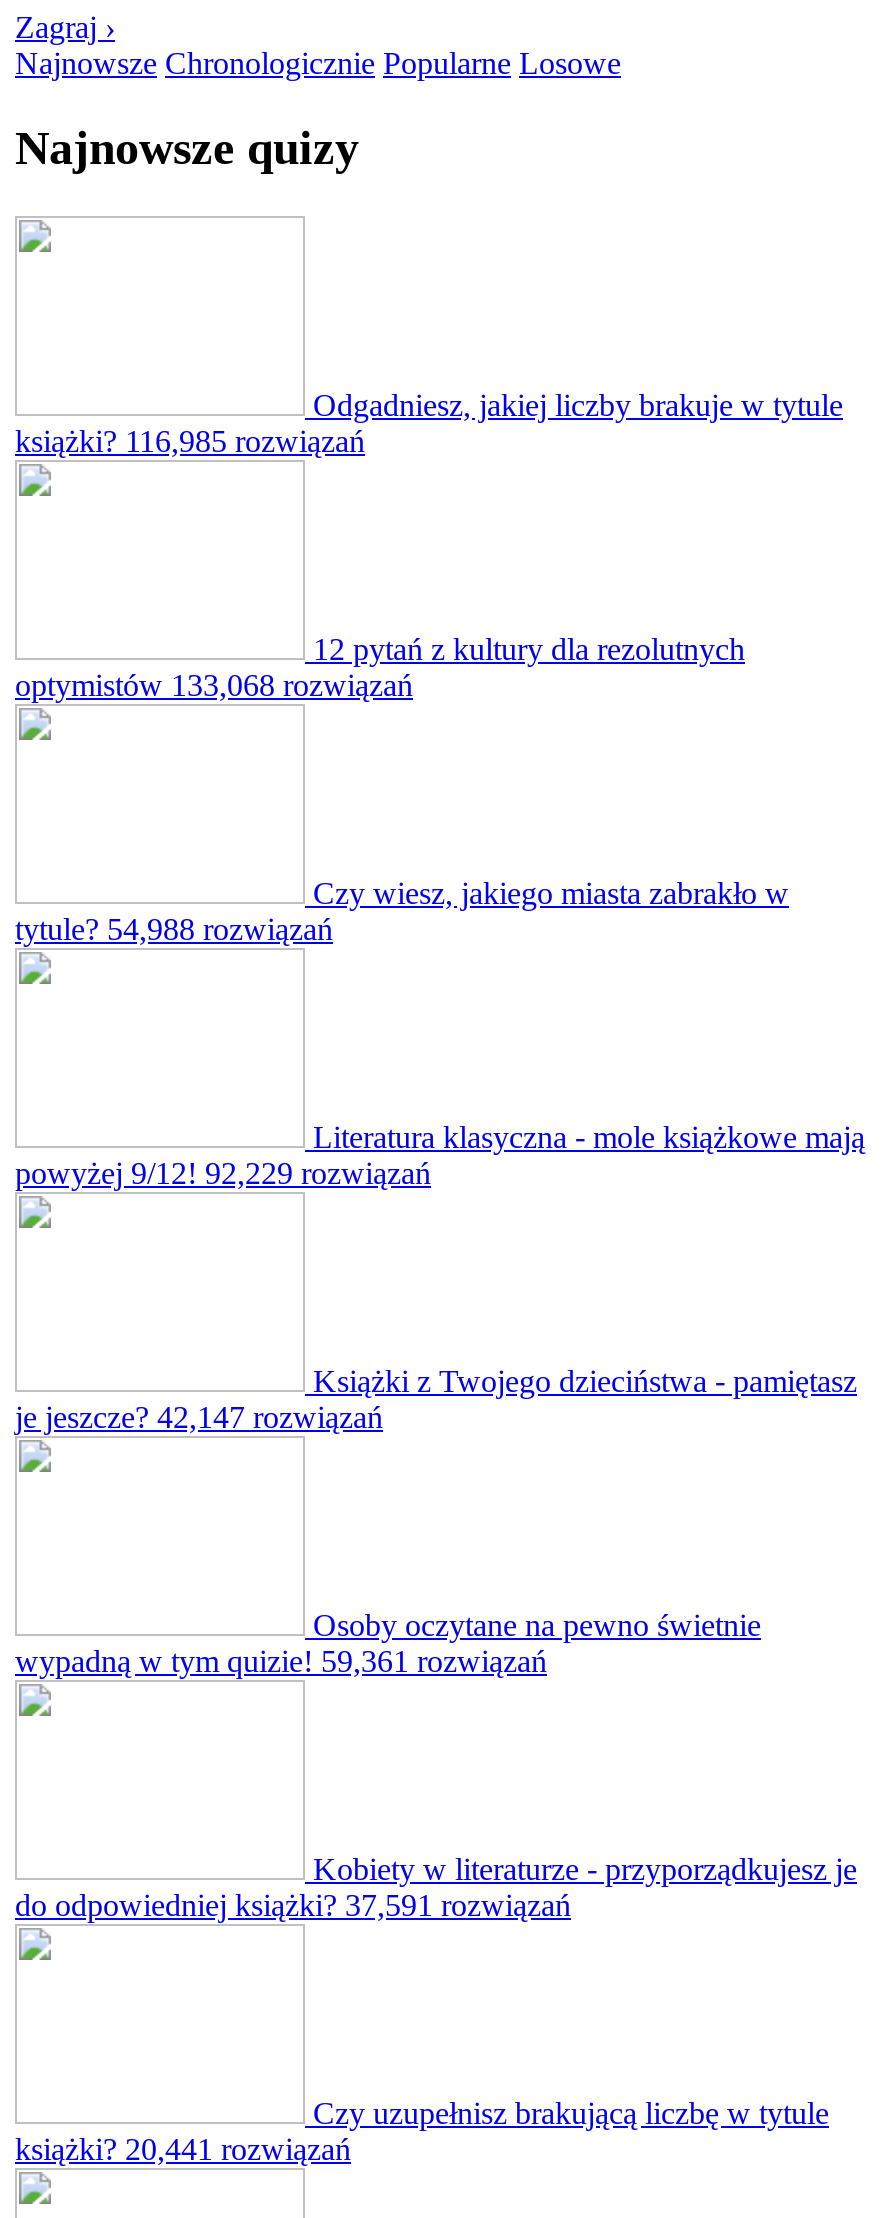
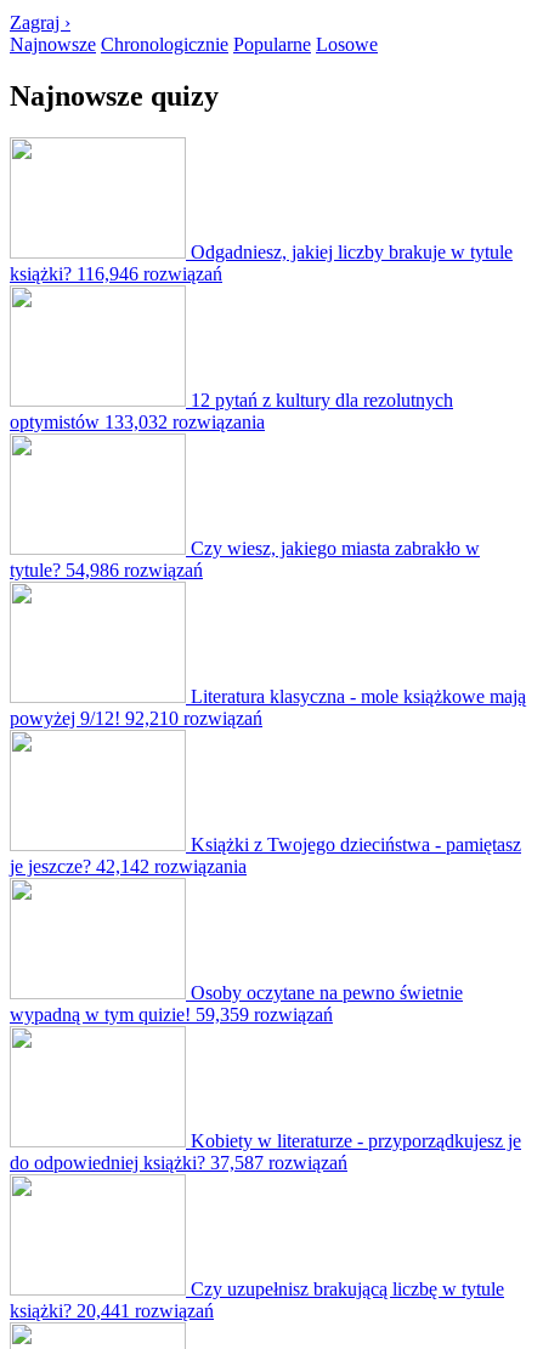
[15,423,365,457] książki? 116,985 rozwiązań -> [10,263,222,284] książki? 116,946 rozwiązań
[15,667,413,701] optymistów 133,068 rozwiązań -> [10,411,265,432] optymistów 133,032 rozwiązania
[15,911,333,945] tytule? 54,988 rozwiązań -> [10,559,203,580] tytule? 54,986 rozwiązań
[15,1155,431,1189] powyżej 9/12! 92,229 rozwiązań -> [10,707,262,728] powyżej 9/12! 92,210 rozwiązań
[15,1399,383,1433] je jeszcze? 42,147 rozwiązań -> [10,855,247,876] je jeszcze? 42,142 rozwiązania
[15,1643,547,1677] wypadną w tym quizie! 59,361 rozwiązań -> [10,1004,333,1024] wypadną w tym quizie! 59,359 rozwiązań
[15,1887,571,1921] do odpowiedniej książki? 37,591 rozwiązań -> [10,1152,347,1172] do odpowiedniej książki? 37,587 rozwiązań

